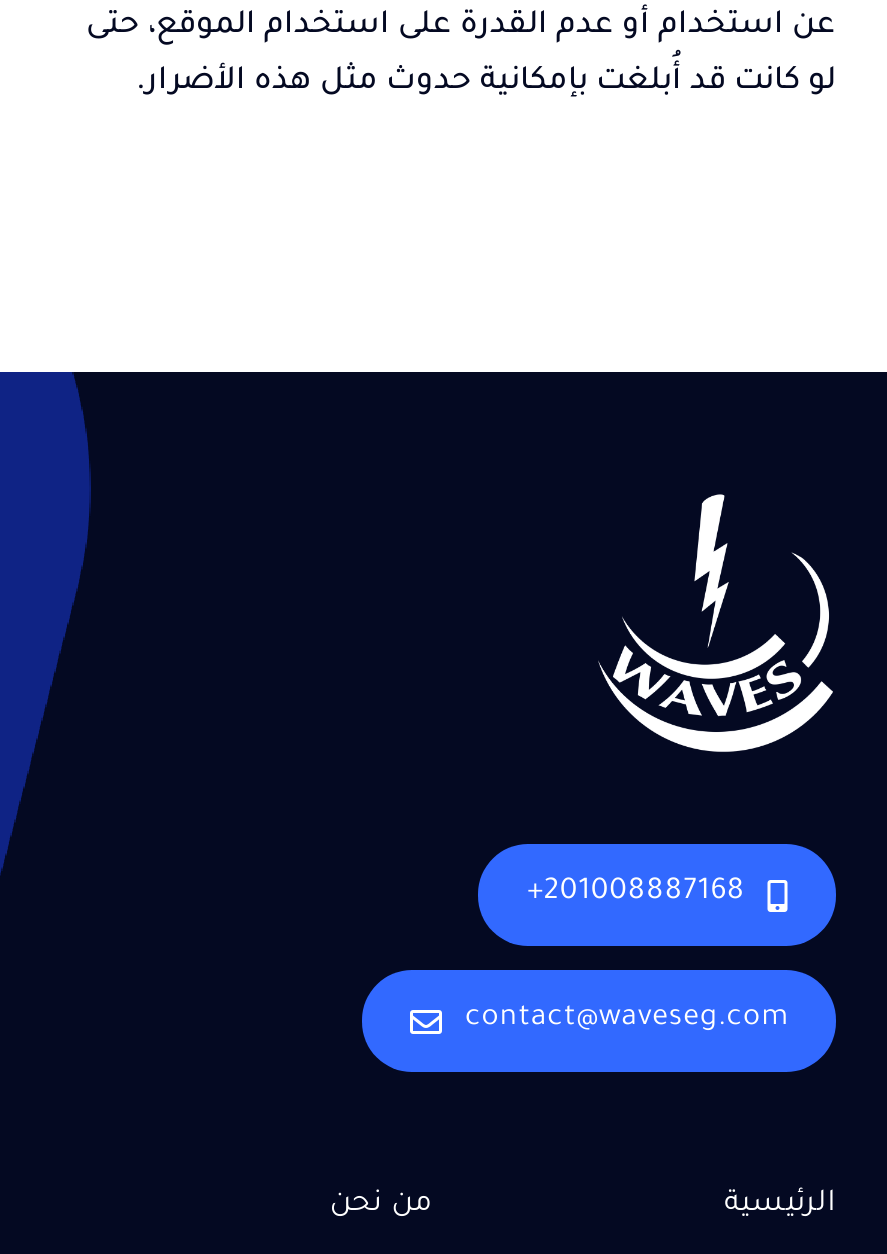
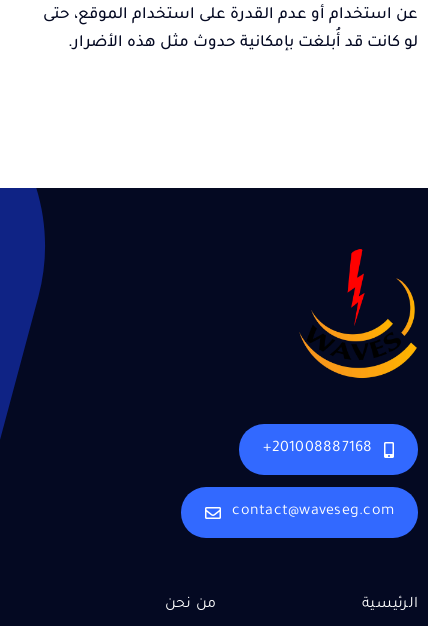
[600,492,834,754] [image] -> [301,248,417,379] [image]

